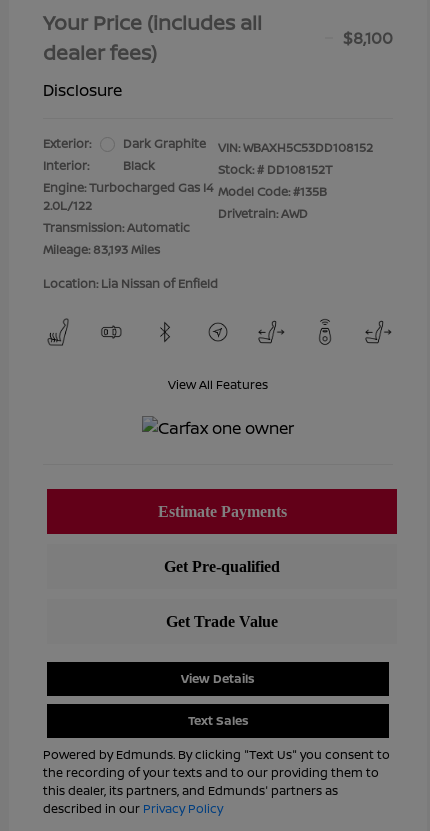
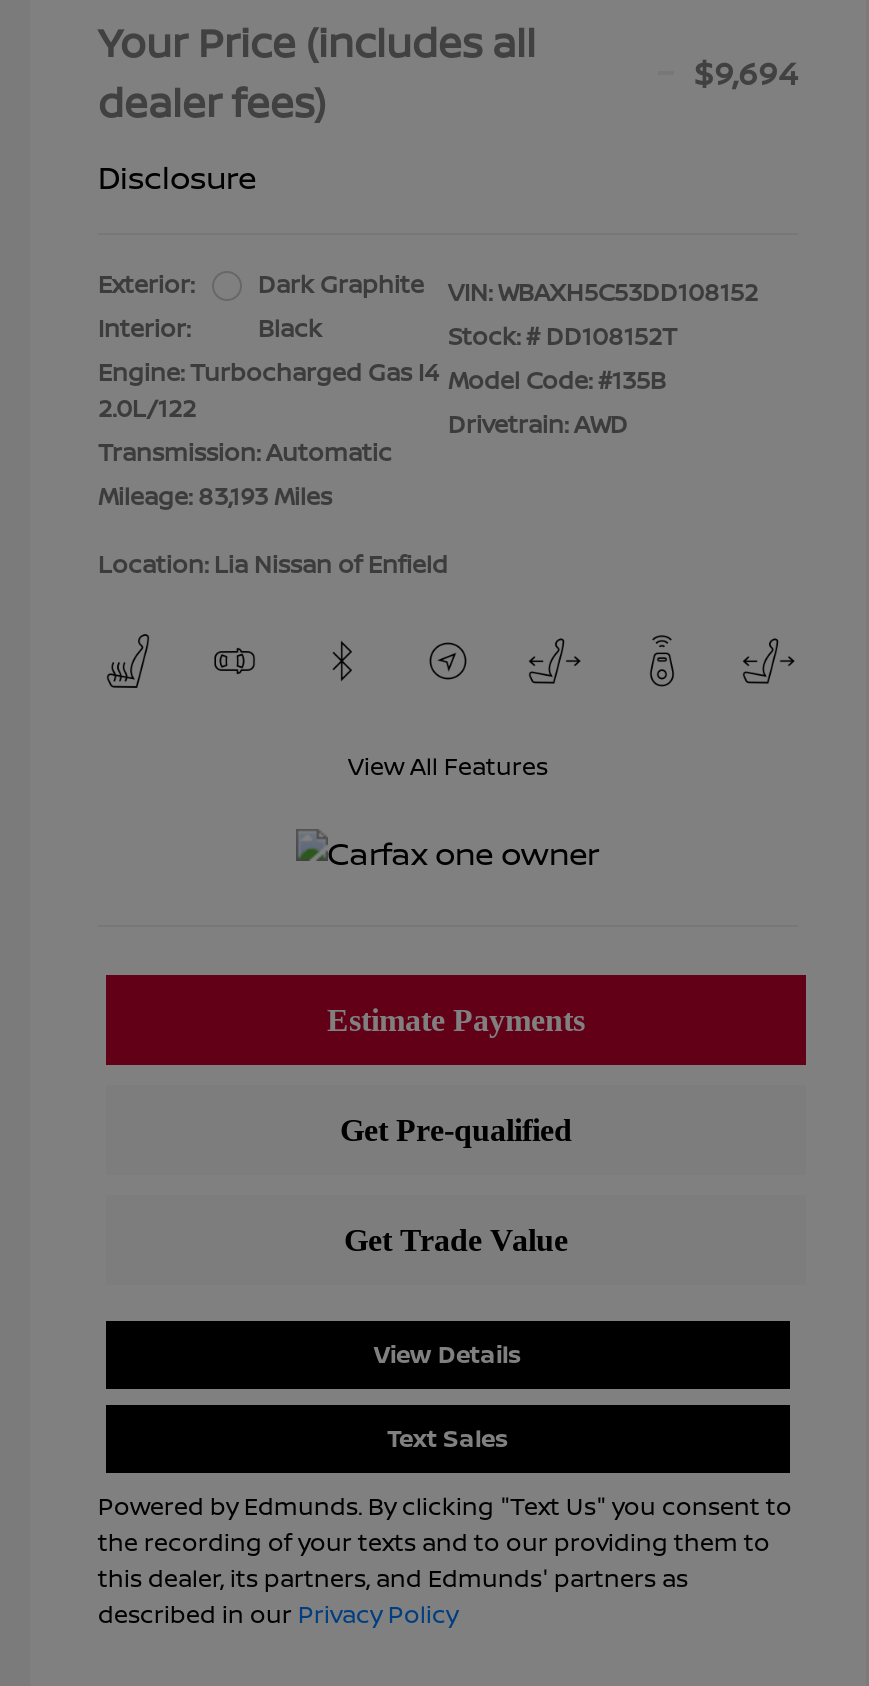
[343,27,393,49] $8,100 -> [694,51,798,95] $9,694

